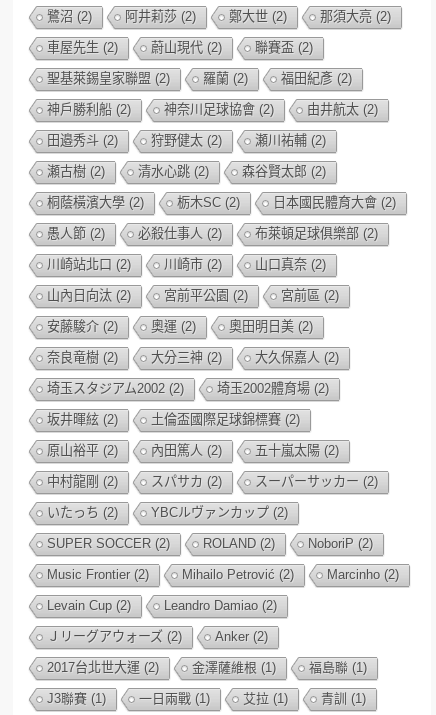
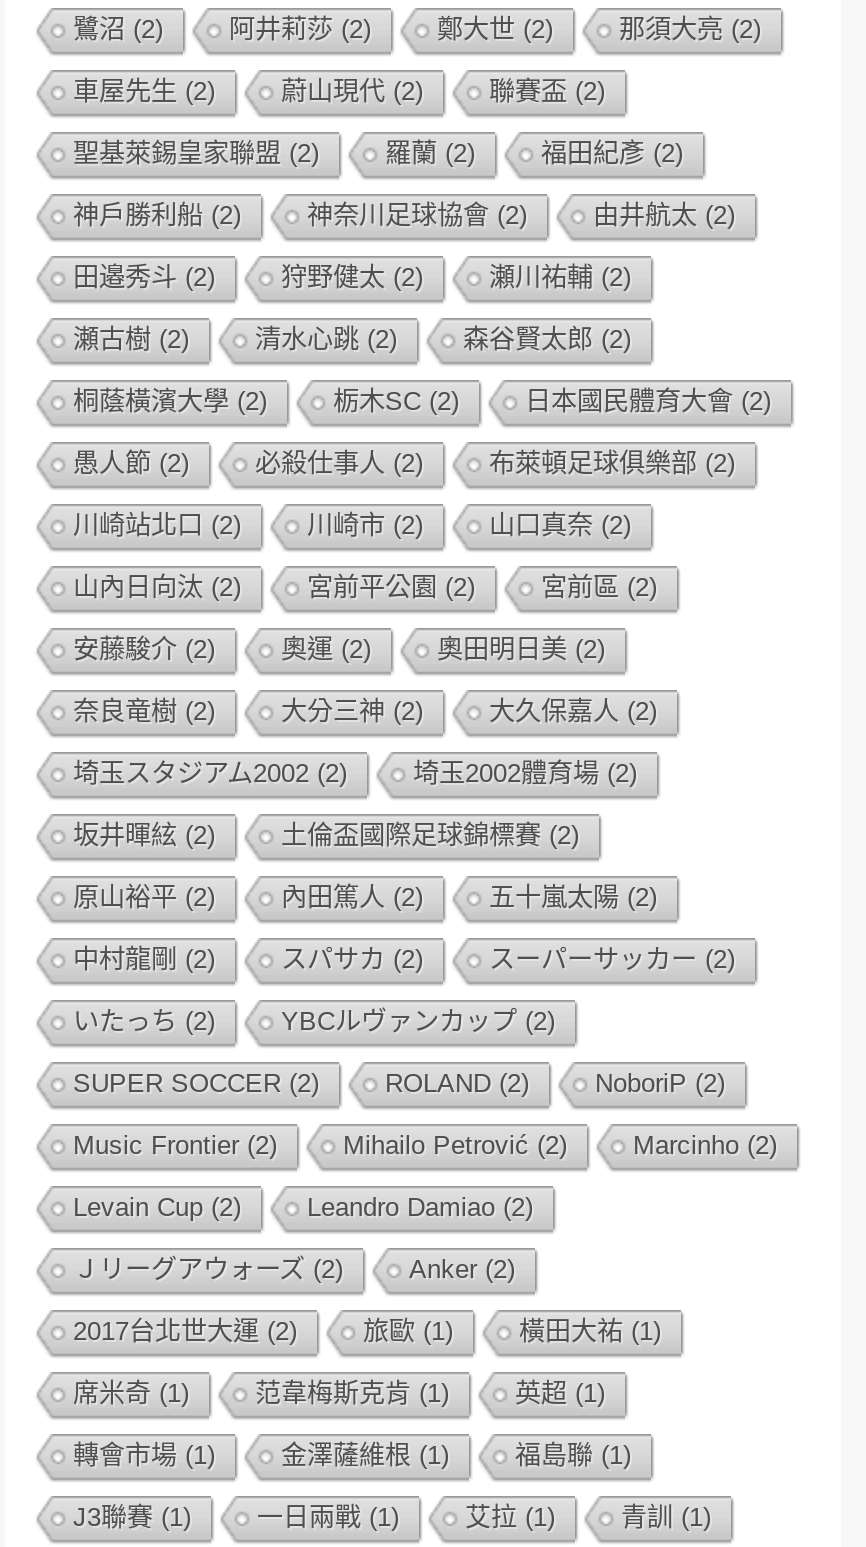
none -> [73,1315,661,1469] 旅歐(1) | 橫田大祐(1) | 席米奇(1) | 范韋梅斯克肯(1) | 英超(1) | 轉會市場(1)

